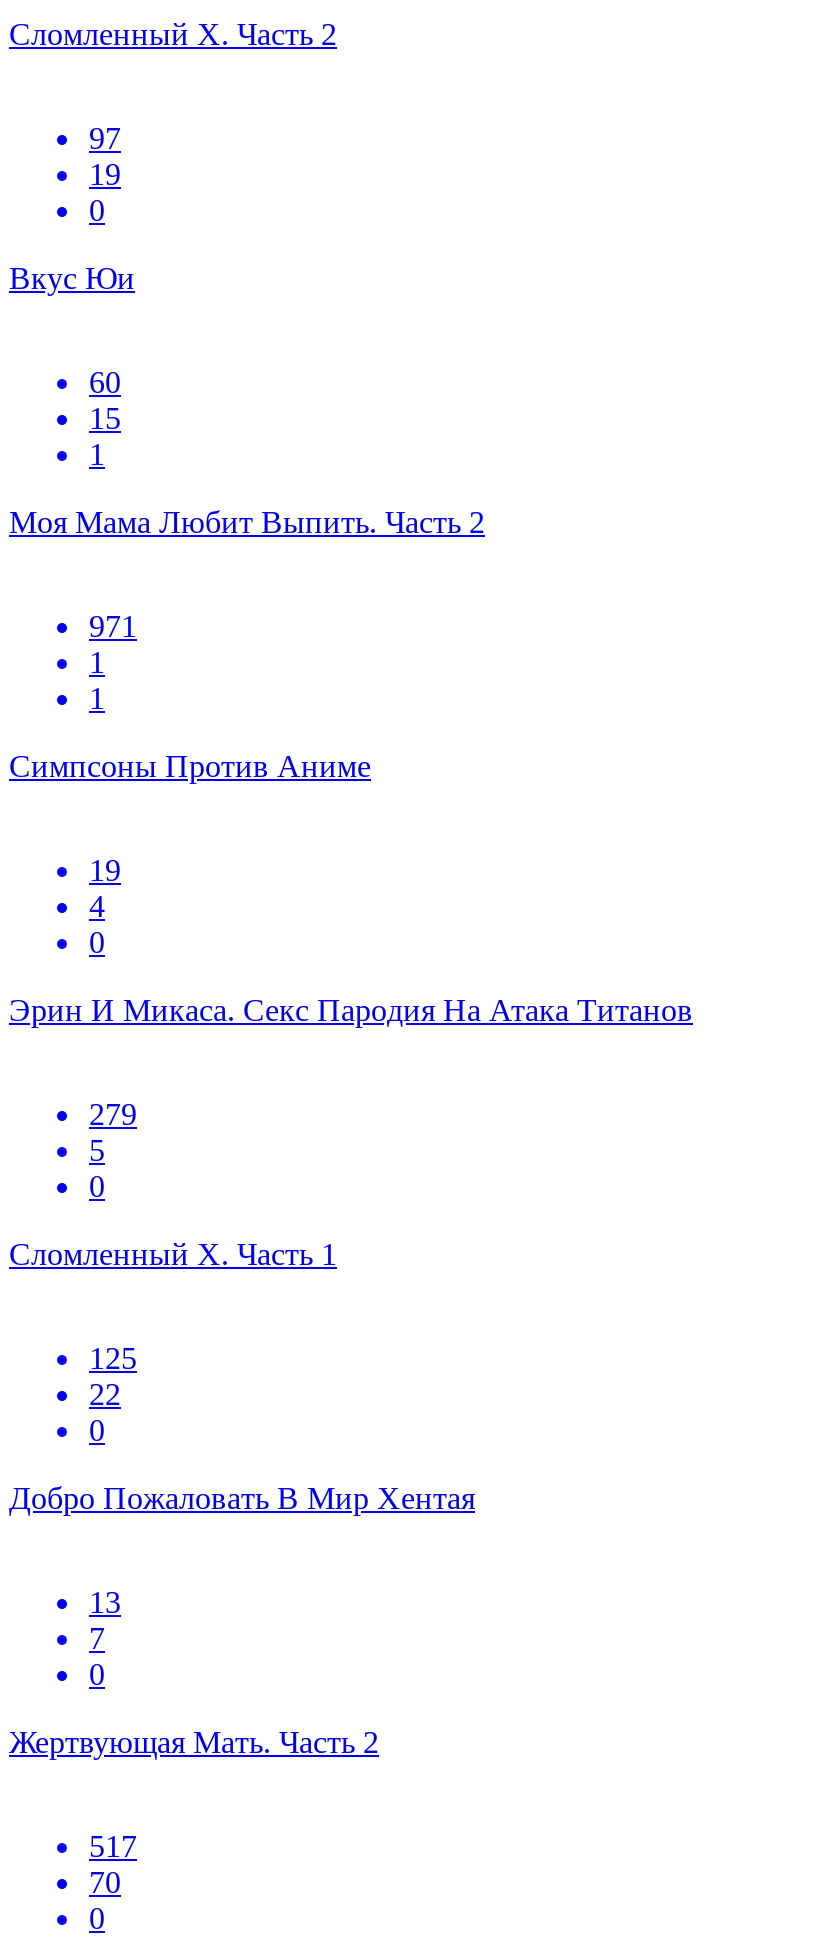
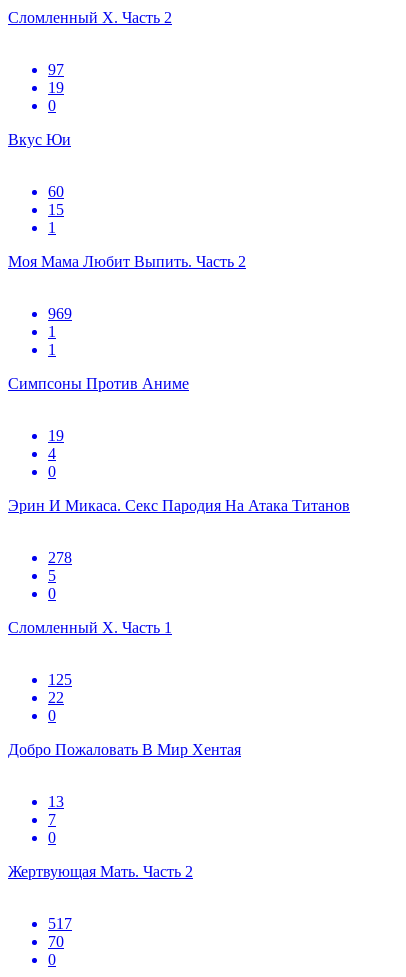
[89,609,137,643] 971 -> [48,305,72,322] 969
[89,1097,137,1131] 279 -> [48,549,72,566] 278

